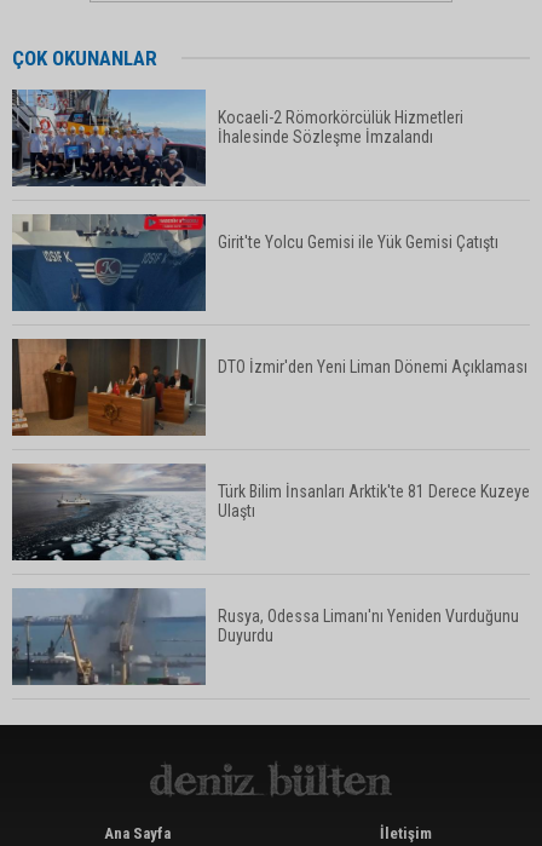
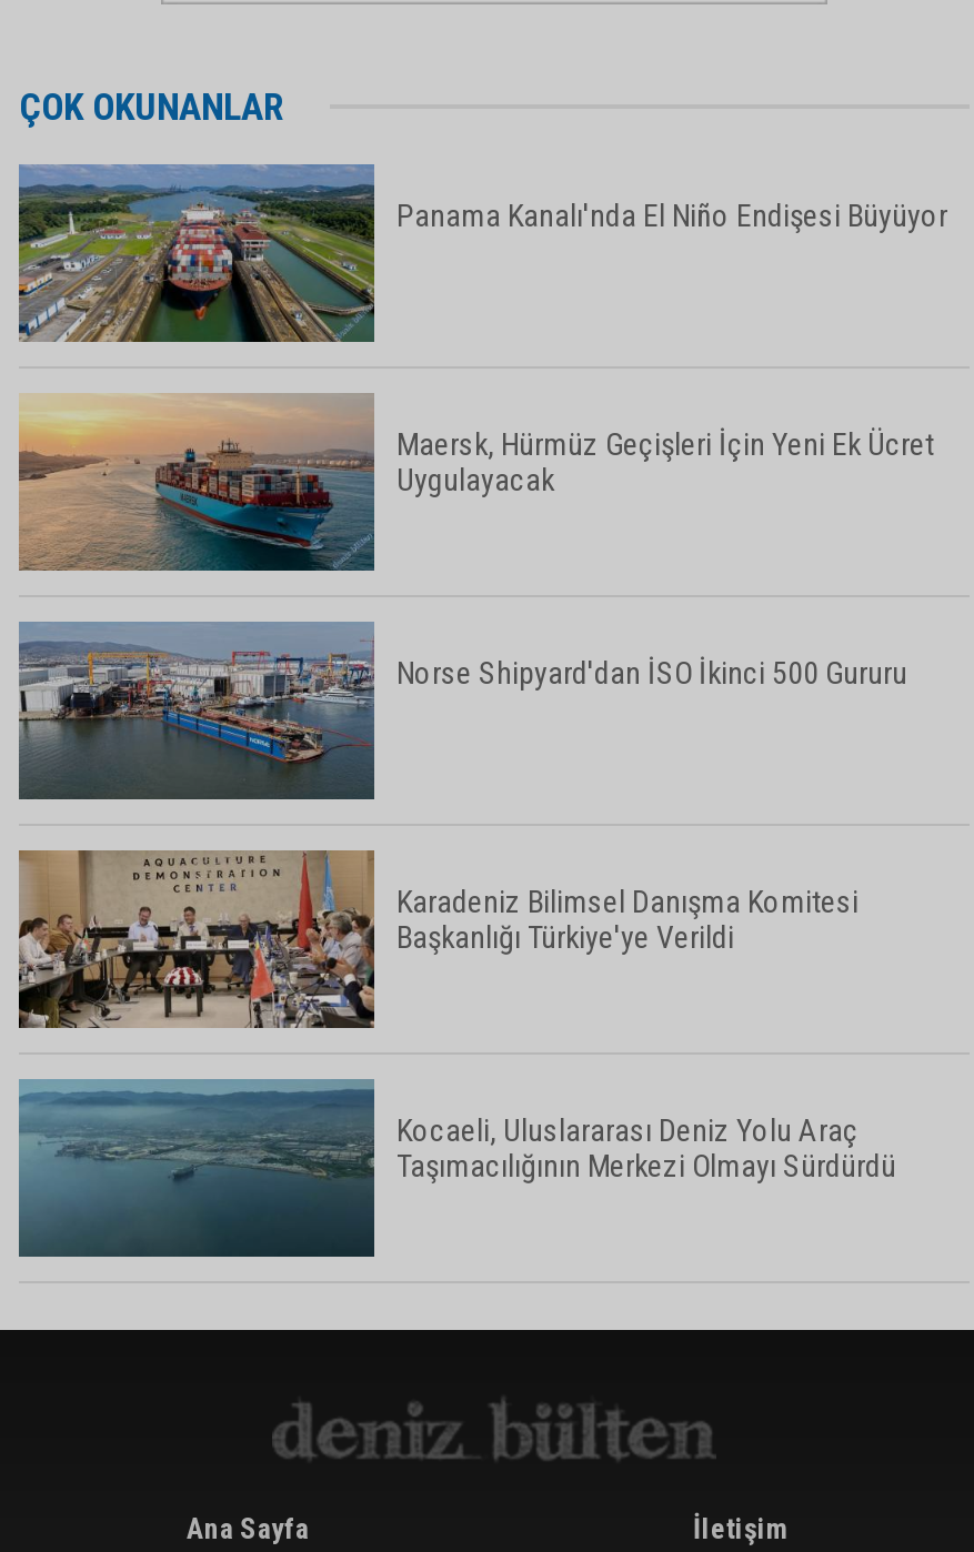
[11,88,463,188] [image] | Kocaeli-2 Römorkörcülük Hizmetleri | İhalesinde Sözleşme İmzalandı -> [17,164,947,344] [image] | Panama Kanalı'nda El Niño Endişesi Büyüyor
[11,213,498,312] [image] | Girit'te Yolcu Gemisi ile Yük Gemisi Çatıştı -> [17,393,934,573] [image] | Maersk, Hürmüz Geçişleri İçin Yeni Ek Ücret | Uygulayacak
[11,338,527,437] [image] | DTO İzmir'den Yeni Liman Dönemi Açıklaması -> [17,622,907,802] [image] | Norse Shipyard'dan İSO İkinci 500 Gururu
[12,464,530,562] [image] | Türk Bilim İnsanları Arktik'te 81 Derece Kuzeye | Ulaştı -> [19,848,858,1030] [image] | Karadeniz Bilimsel Danışma Komitesi | Başkanlığı Türkiye'ye Verildi
[12,588,519,686] [image] | Rusya, Odessa Limanı'nı Yeniden Vurduğunu | Duyurdu -> [19,1079,896,1259] [image] | Kocaeli, Uluslararası Deniz Yolu Araç | Taşımacılığının Merkezi Olmayı Sürdürdü

